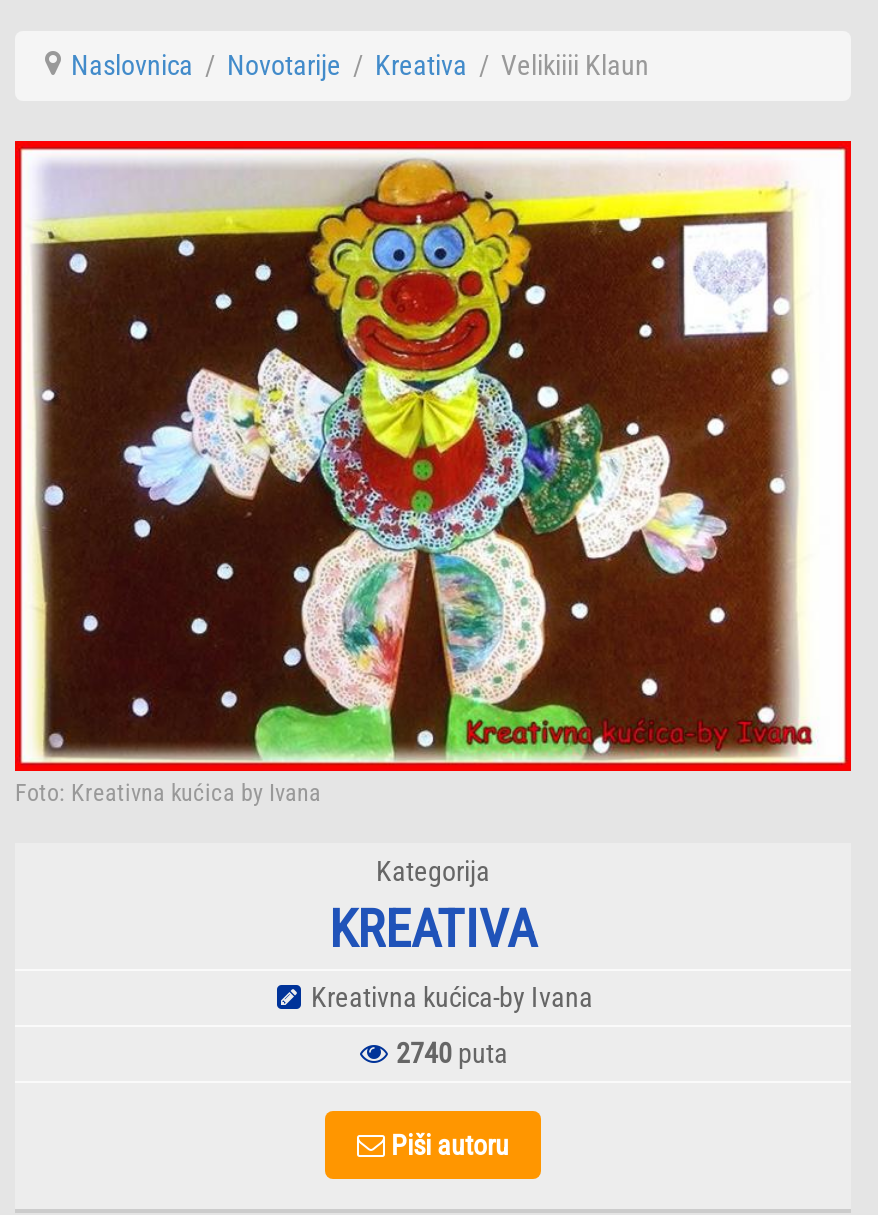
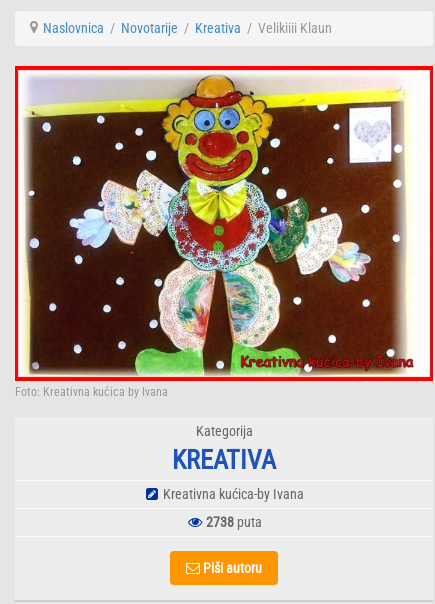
[396,1038,508,1070] 2740 puta -> [205,514,261,530] 2738 puta

